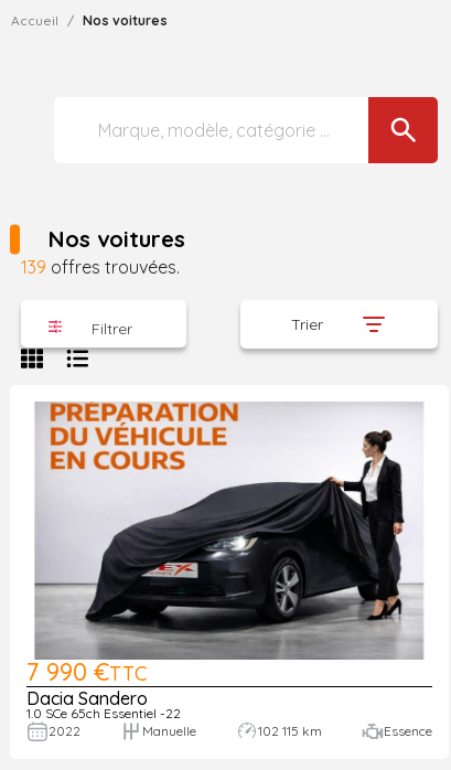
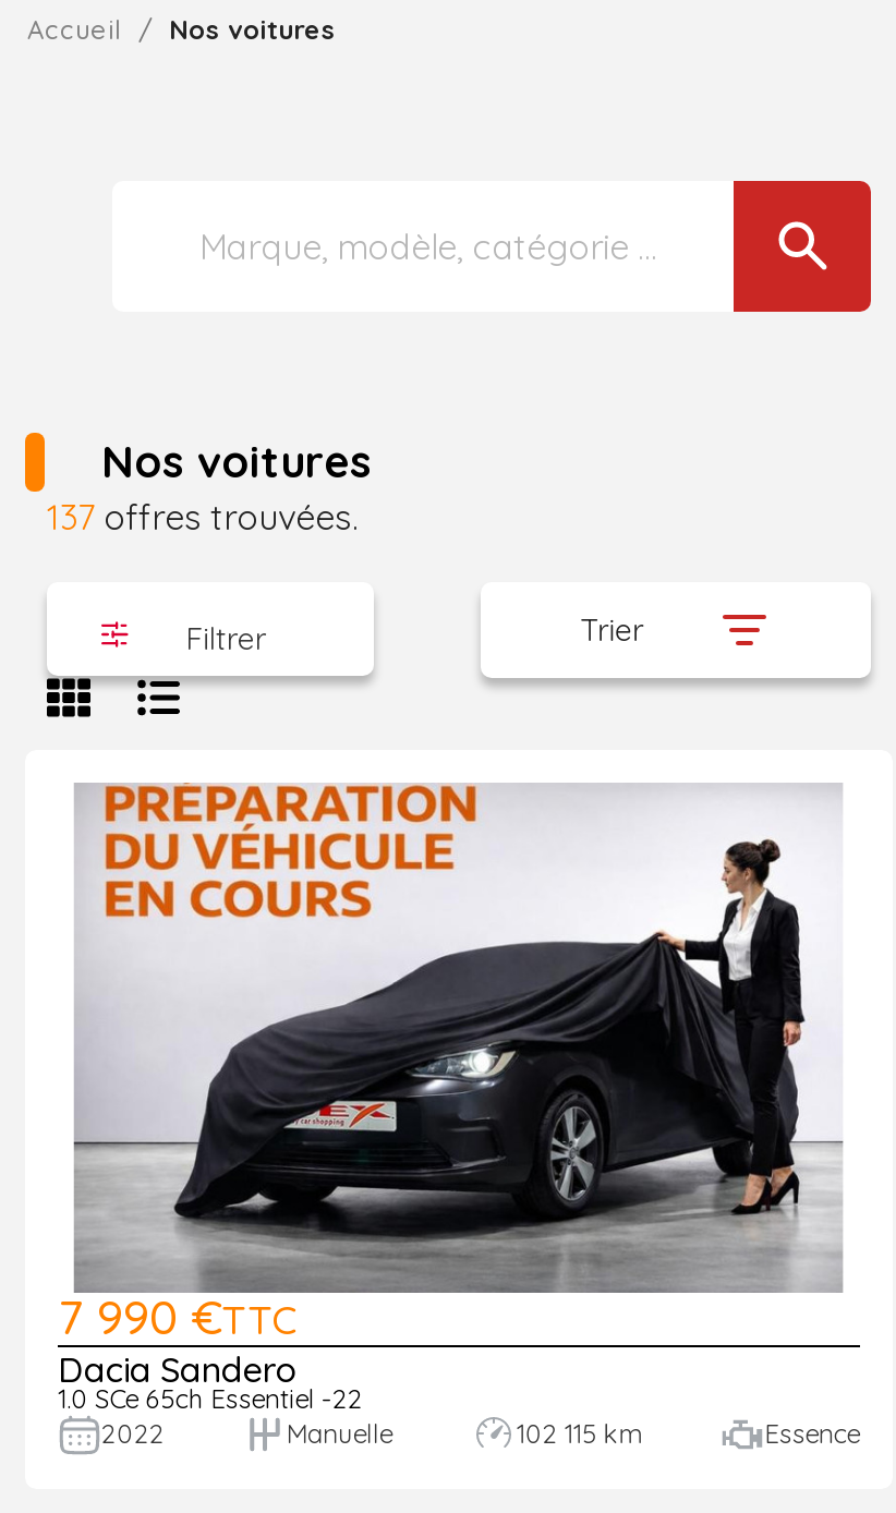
[21,256,180,278] 139 offres trouvées. -> [47,495,359,538] 137 offres trouvées.

